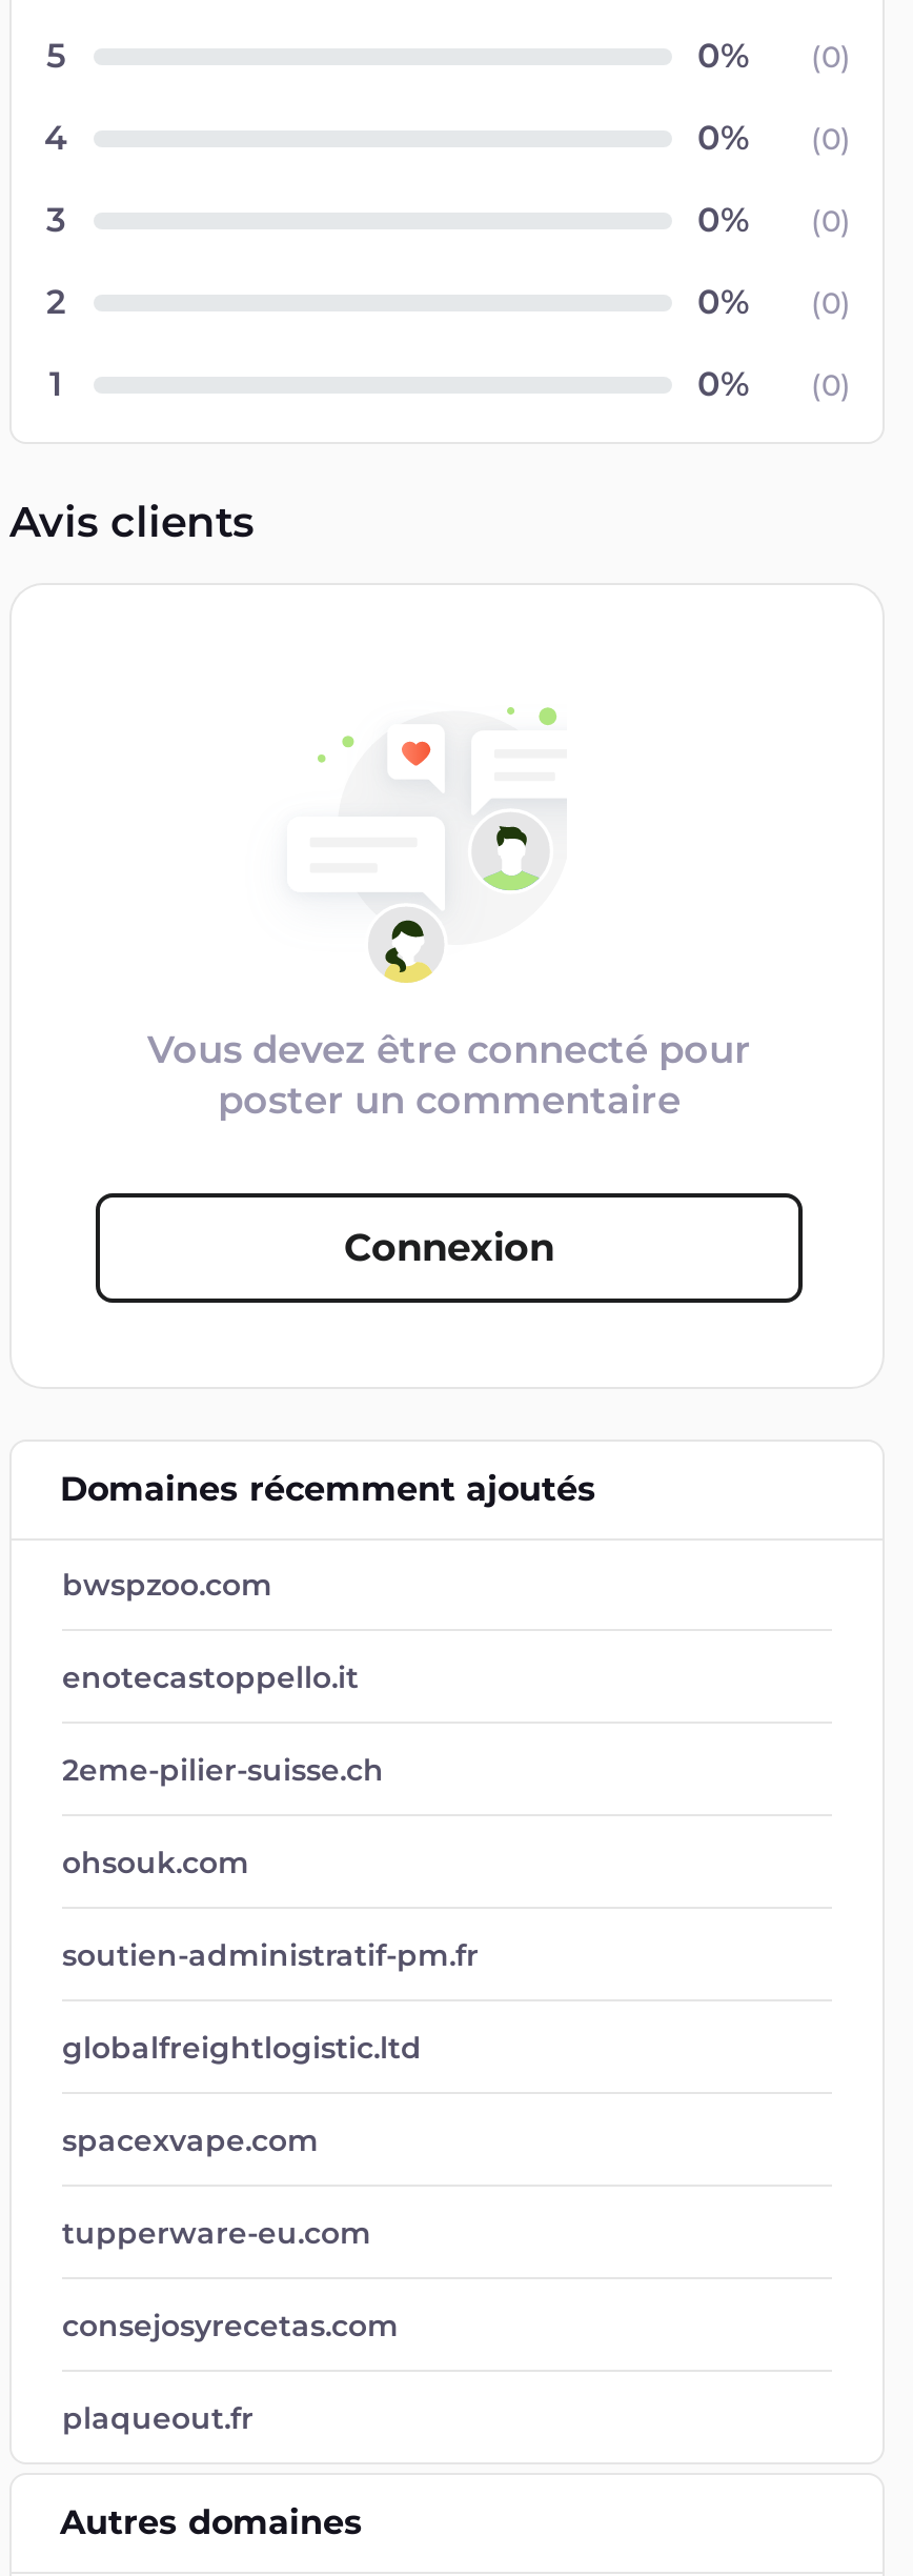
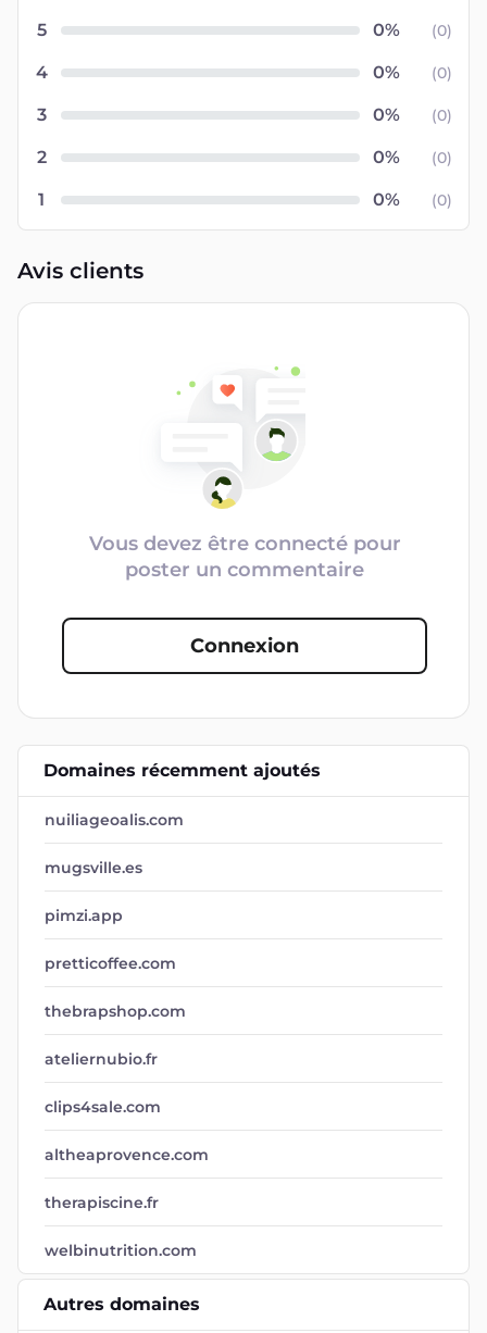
[62,1566,272,1604] bwspzoo.com -> [45,810,184,830] nuiliageoalis.com
[62,1658,359,1696] enotecastoppello.it -> [45,858,142,877] mugsville.es
[62,1751,384,1789] 2eme-pilier-suisse.ch -> [45,906,123,925] pimzi.app
[62,1844,249,1881] ohsouk.com -> [45,954,176,973] pretticoffee.com
[62,1936,479,1974] soutien-administratif-pm.fr -> [45,1001,186,1021] thebrapshop.com
[62,2029,422,2067] globalfreightlogistic.ltd -> [45,1049,158,1069] ateliernubio.fr
[62,2121,319,2159] spacexvape.com -> [45,1097,161,1117] clips4sale.com
[62,2214,371,2252] tupperware-eu.com -> [45,1145,209,1164] altheaprovence.com
[62,2307,399,2344] consejosyrecetas.com -> [45,1193,159,1212] therapiscine.fr
[62,2399,253,2437] plaqueout.fr -> [45,1241,197,1260] welbinutrition.com

